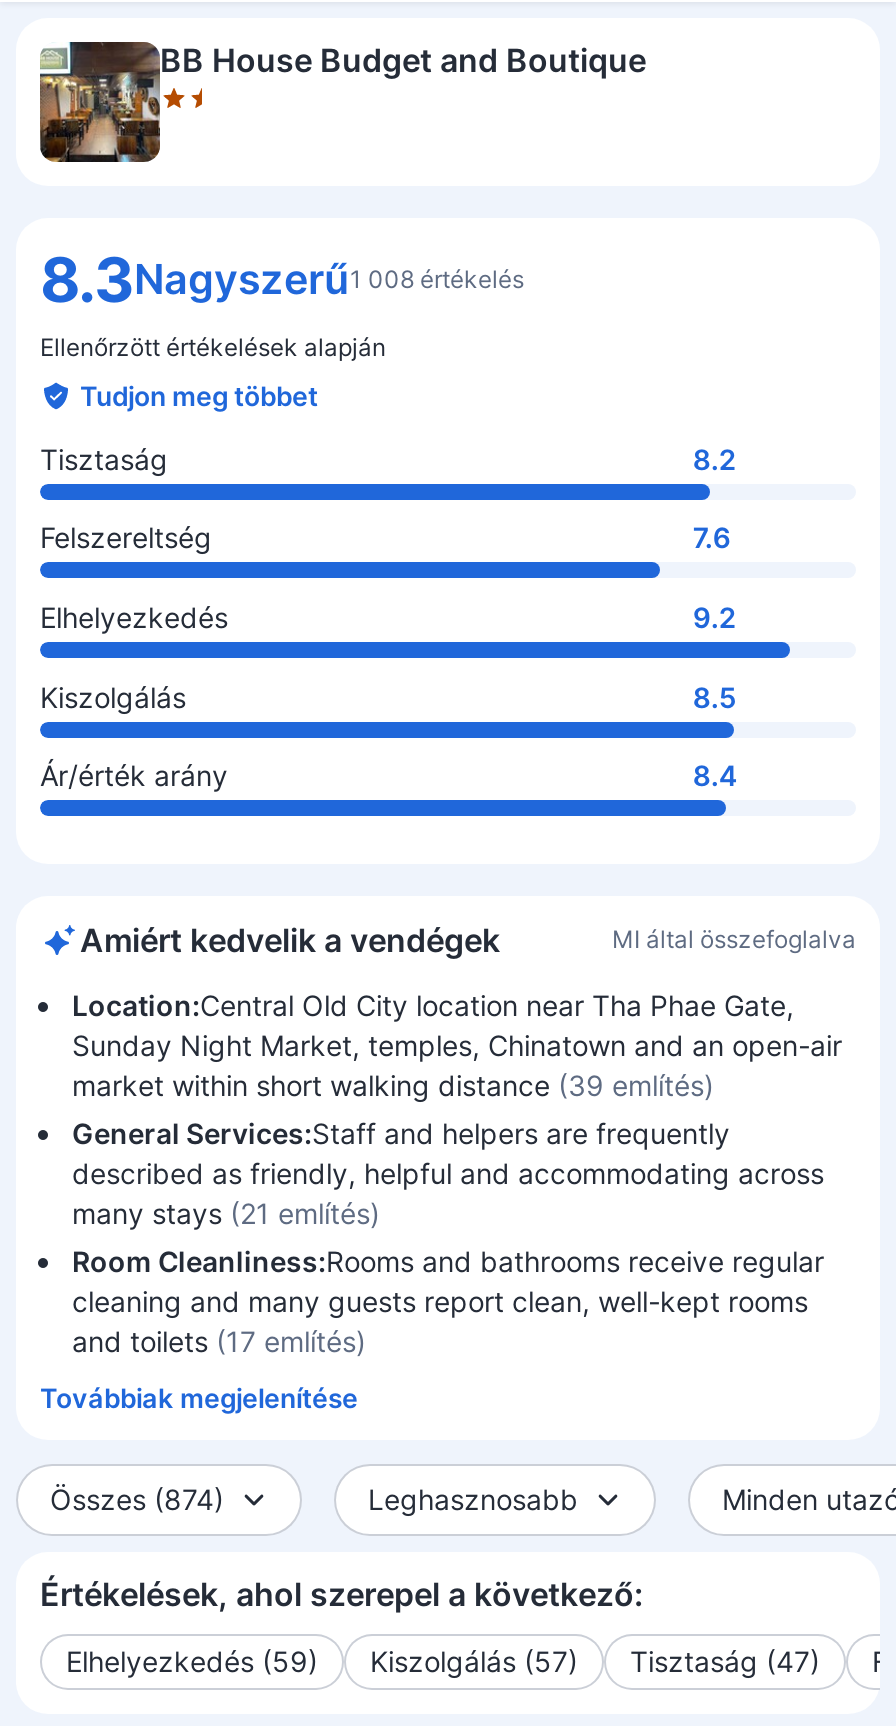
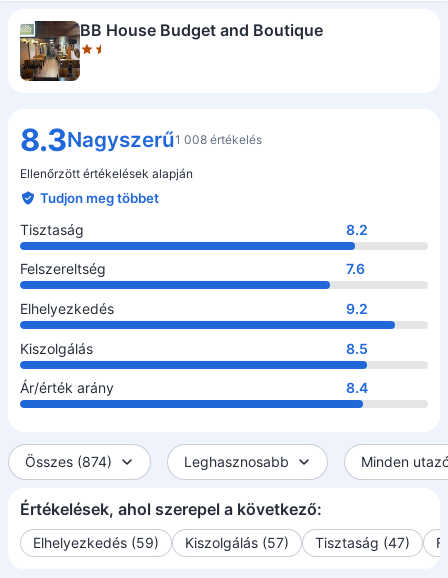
[40,920,856,1414] Amiért kedvelik a vendégek | MI által összefoglalva | Location:Central Old City location near Tha Phae Gate, | Sunday Night Market, temples, Chinatown and an open-air | market within short walking distance (39 említés) | General Services:Staff and helpers are frequently | described as friendly, helpful and accommodating across | many stays (21 említés) | Room Cleanliness:Rooms and bathrooms receive regular | cleaning and many guests report clean, well-kept rooms | and toilets (17 említés) | Továbbiak megjelenítése -> none

